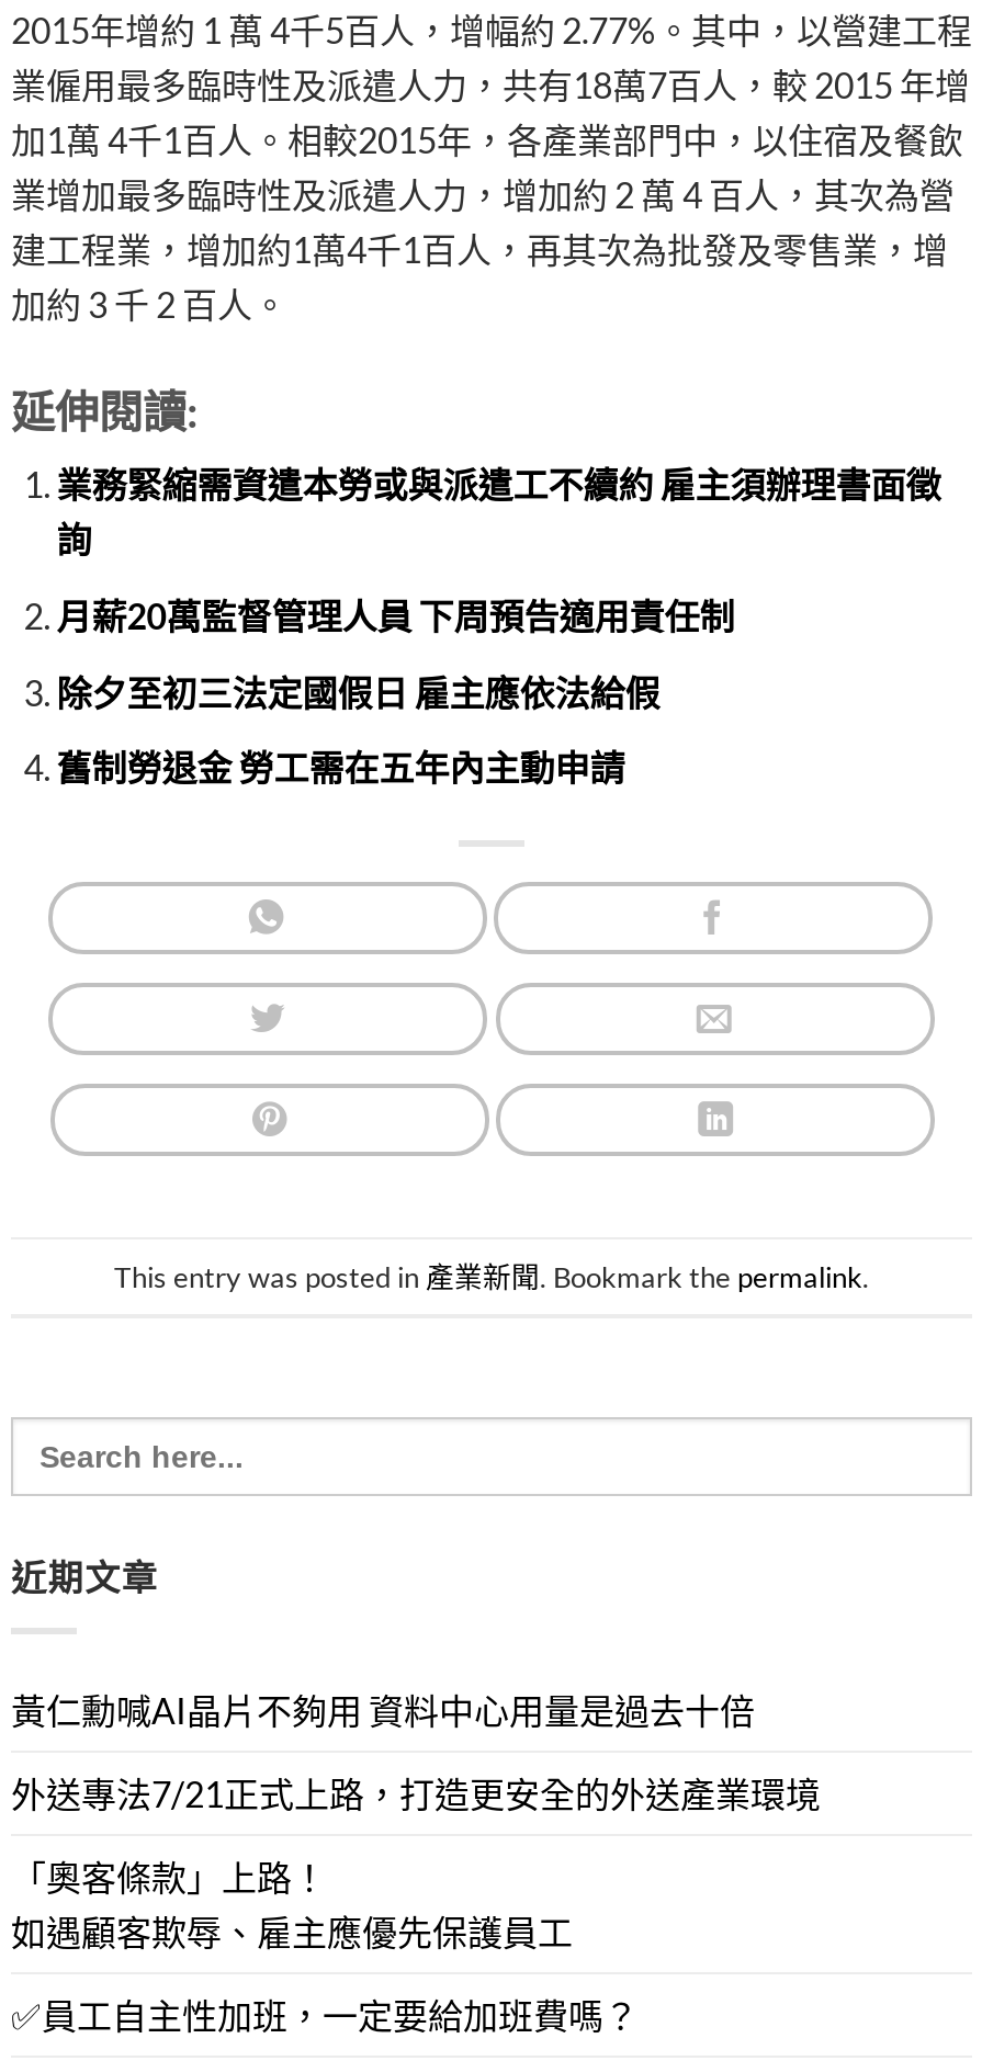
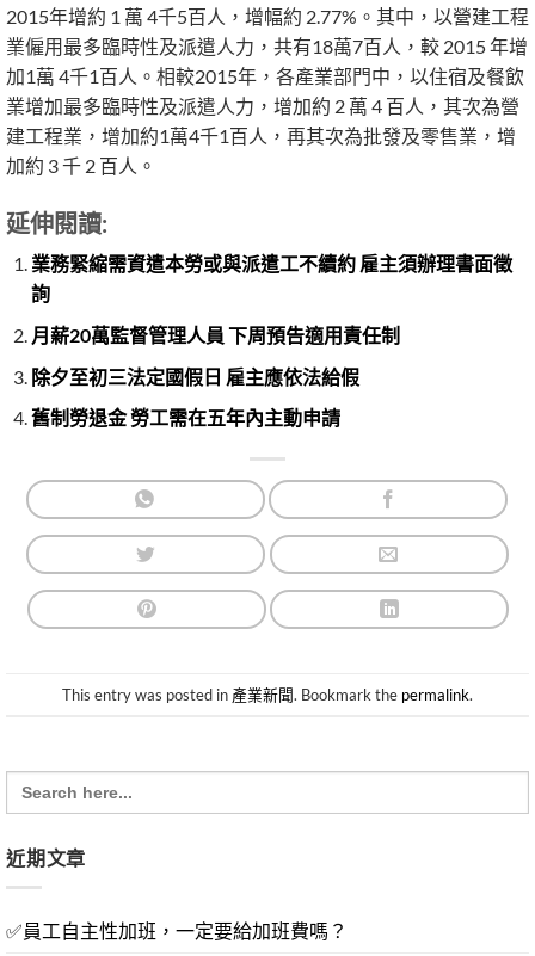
[11,1689,821,1952] 黃仁勳喊AI晶片不夠用 資料中心用量是過去十倍 | 外送專法7/21正式上路，打造更安全的外送產業環境 | 「奧客條款」上路！ | 如遇顧客欺辱、雇主應優先保護員工 -> none

